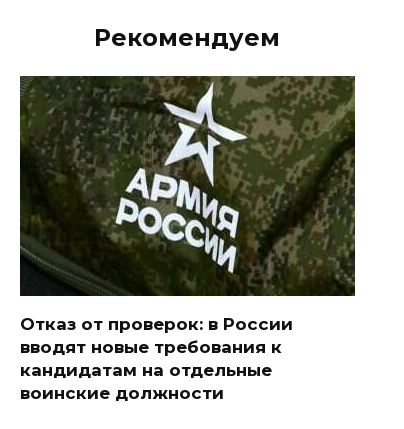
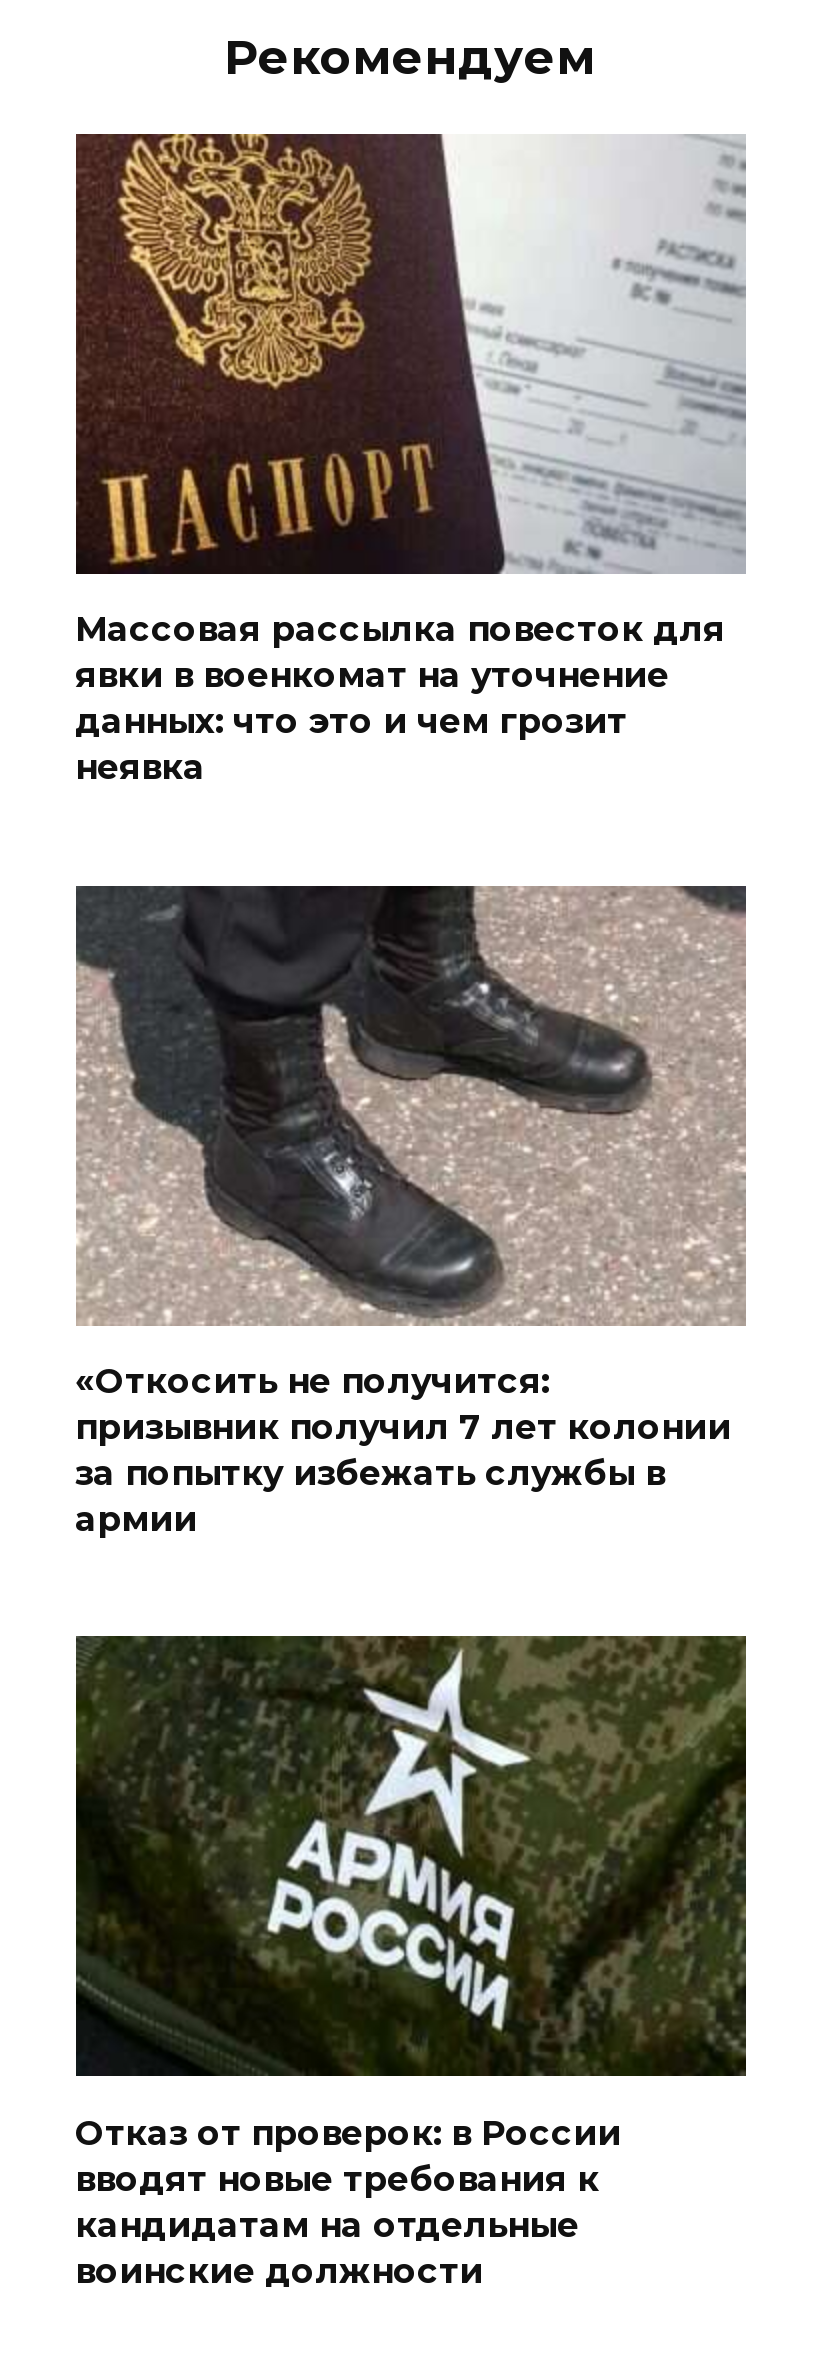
none -> [74,884,748,1539] [image] | «Откосить не получится: | призывник получил 7 лет колонии | за попытку избежать службы в | армии
none -> [75,132,746,788] [image] | Массовая рассылка повесток для | явки в военкомат на уточнение | данных: что это и чем грозит | неявка

